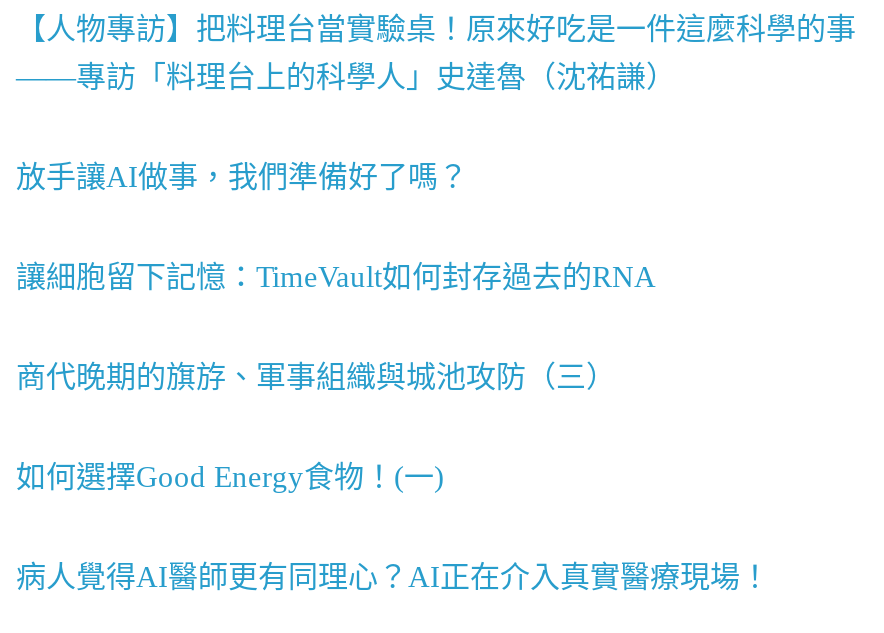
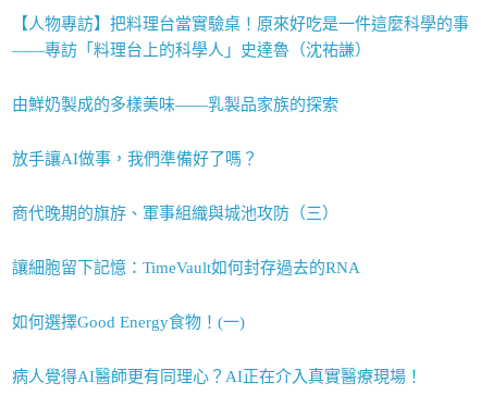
none -> [12,96,339,113] 由鮮奶製成的多樣美味——乳製品家族的探索
moved [16,262,656,294] -> [12,259,361,277]: 讓細胞留下記憶：TimeVault如何封存過去的RNA

